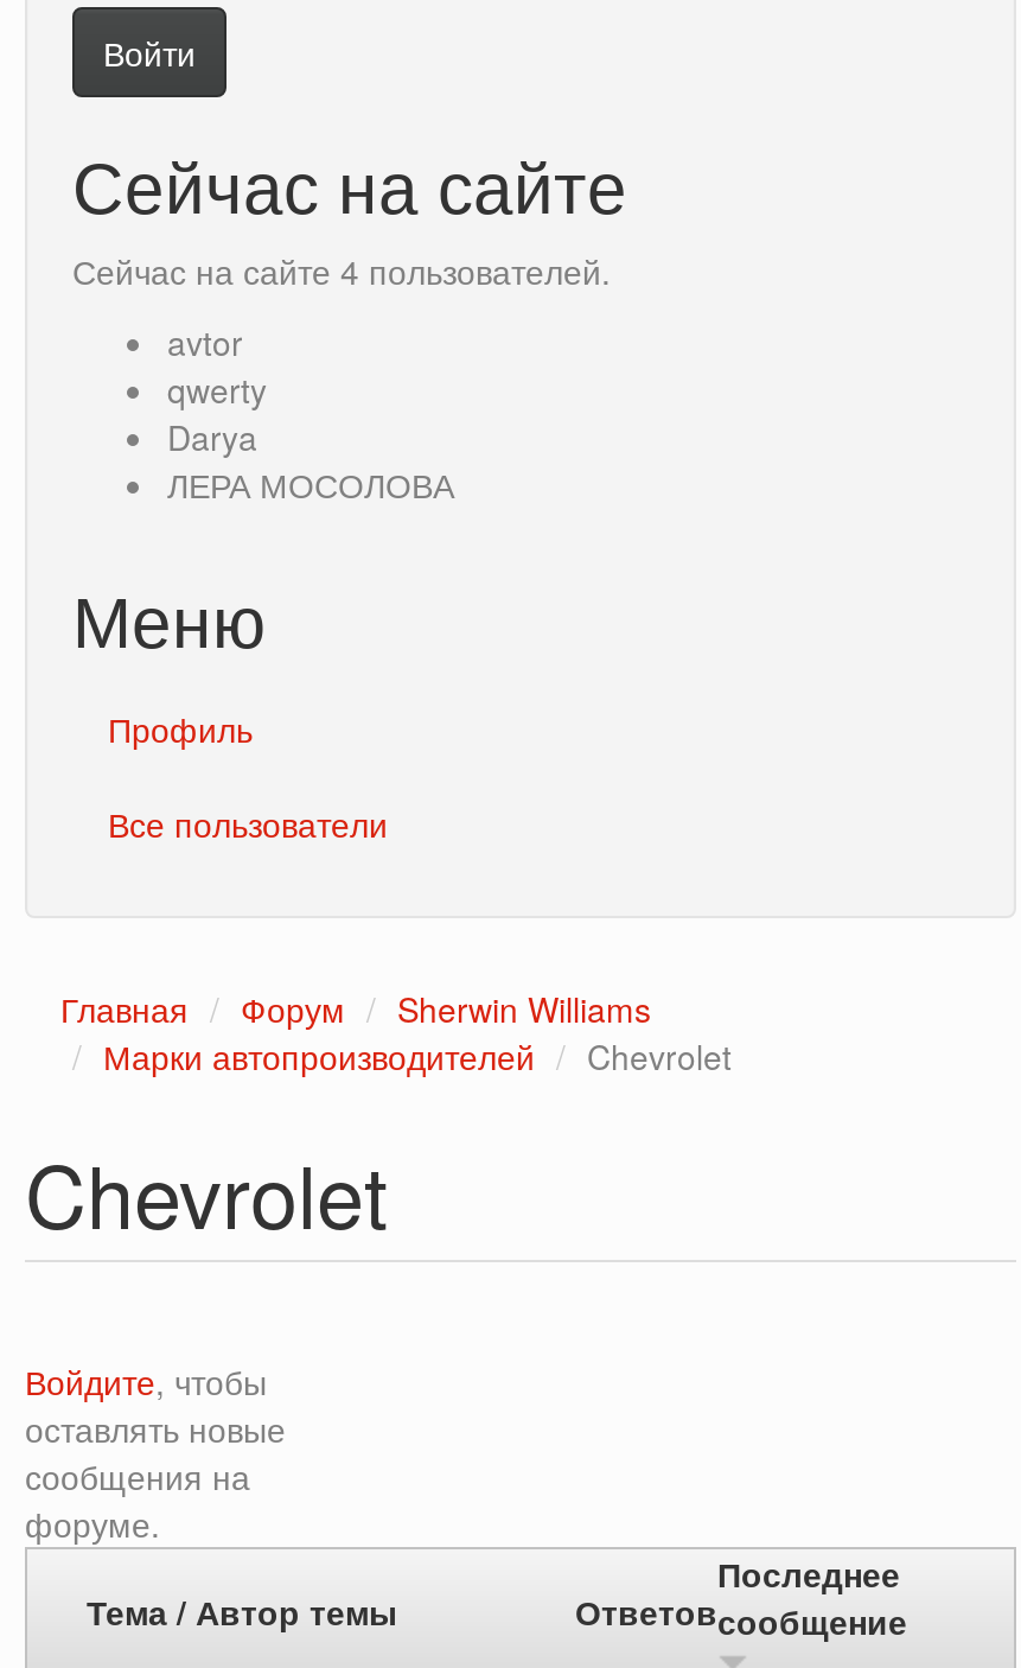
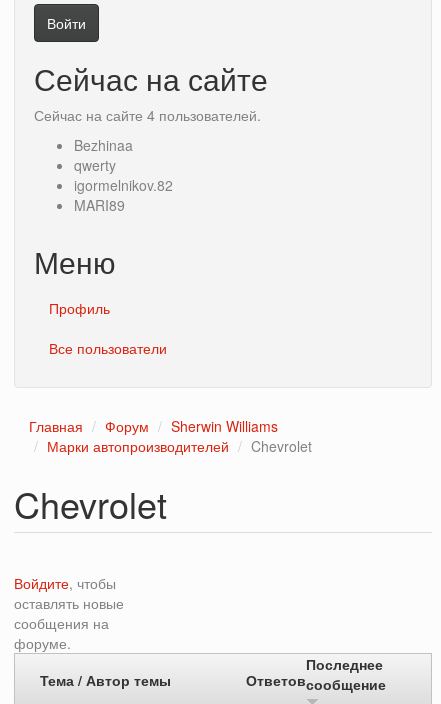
[167,318,243,365] avtor -> [74,135,133,155] Bezhinaa
[167,413,454,508] Darya | ЛЕРА МОСОЛОВА -> [74,175,173,215] igormelnikov.82 | MARI89

